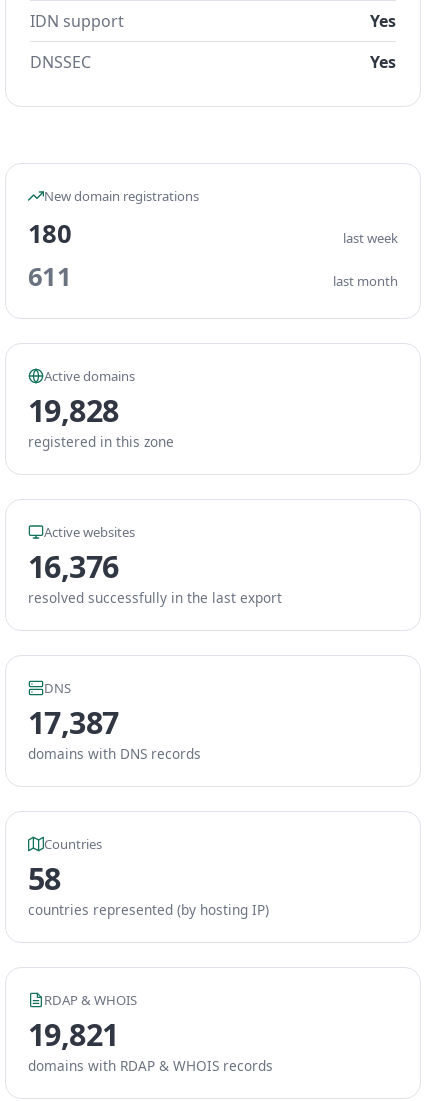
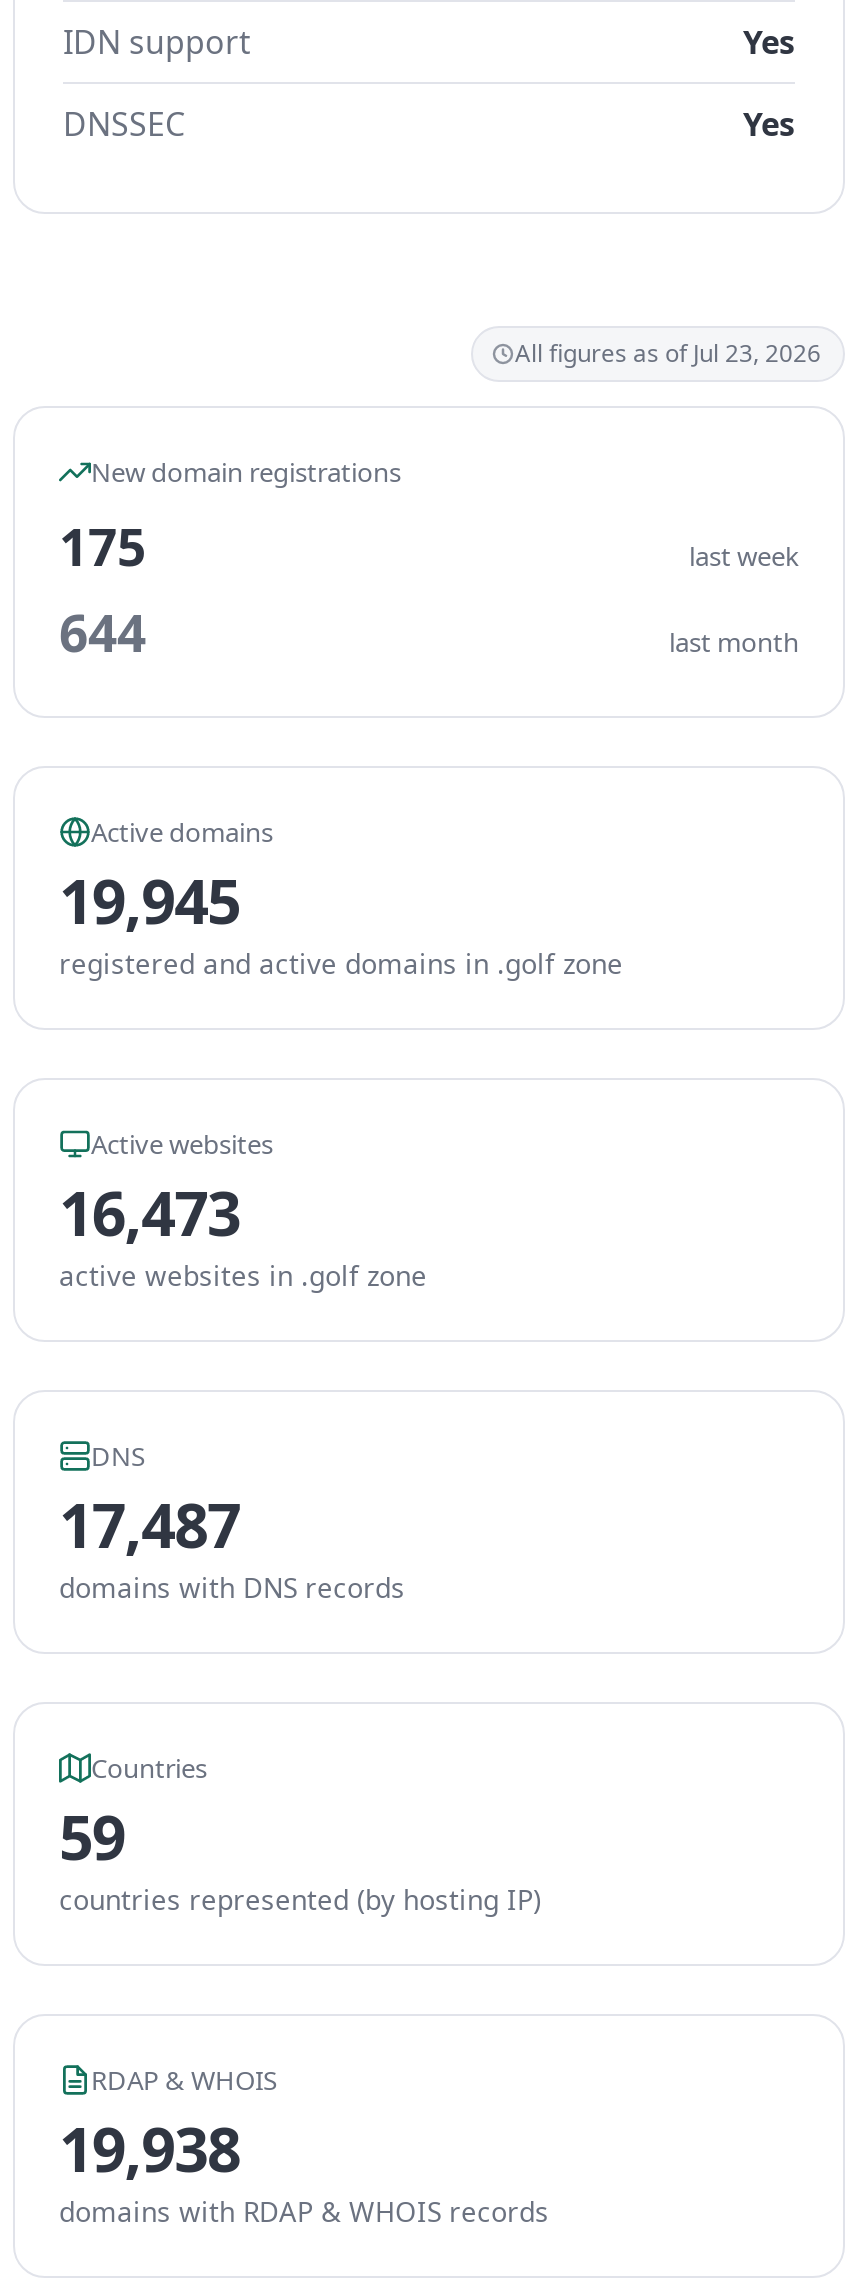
none -> [515,336,821,370] All figures as of Jul 23, 2026
[28,216,71,251] 180 -> [59,512,146,582] 175
[28,259,71,294] 611 -> [59,598,146,668] 644
[28,390,174,451] 19,828 | registered in this zone -> [59,860,623,982] 19,945 | registered and active domains in .golf zone
[28,546,282,607] 16,376 | resolved successfully in the last export -> [59,1172,427,1294] 16,473 | active websites in .golf zone
[28,702,118,743] 17,387 -> [59,1484,240,1566] 17,487
[28,858,61,899] 58 -> [59,1796,125,1878] 59
[28,1014,118,1055] 19,821 -> [59,2108,240,2190] 19,938

